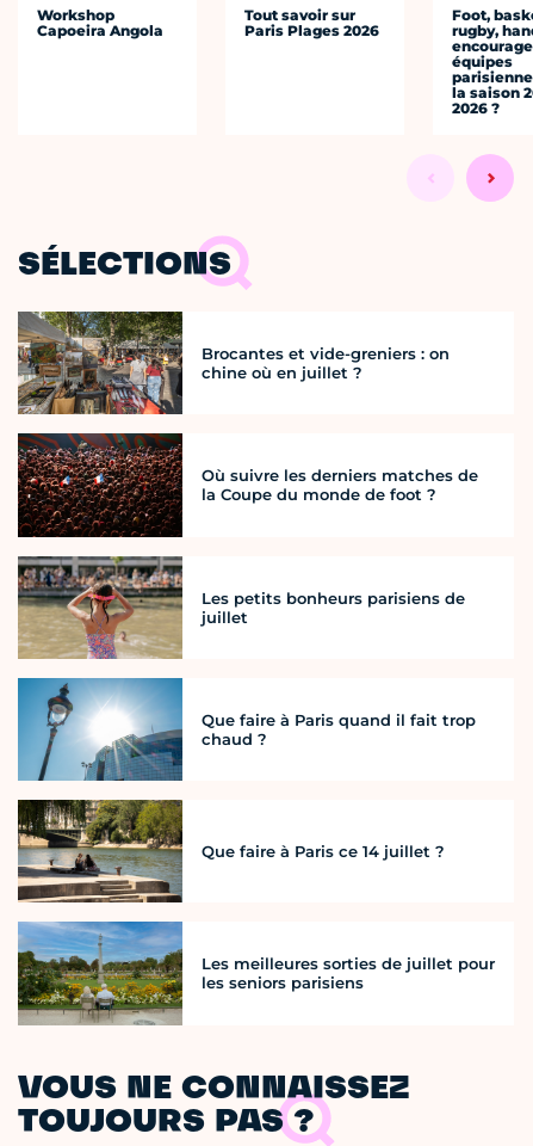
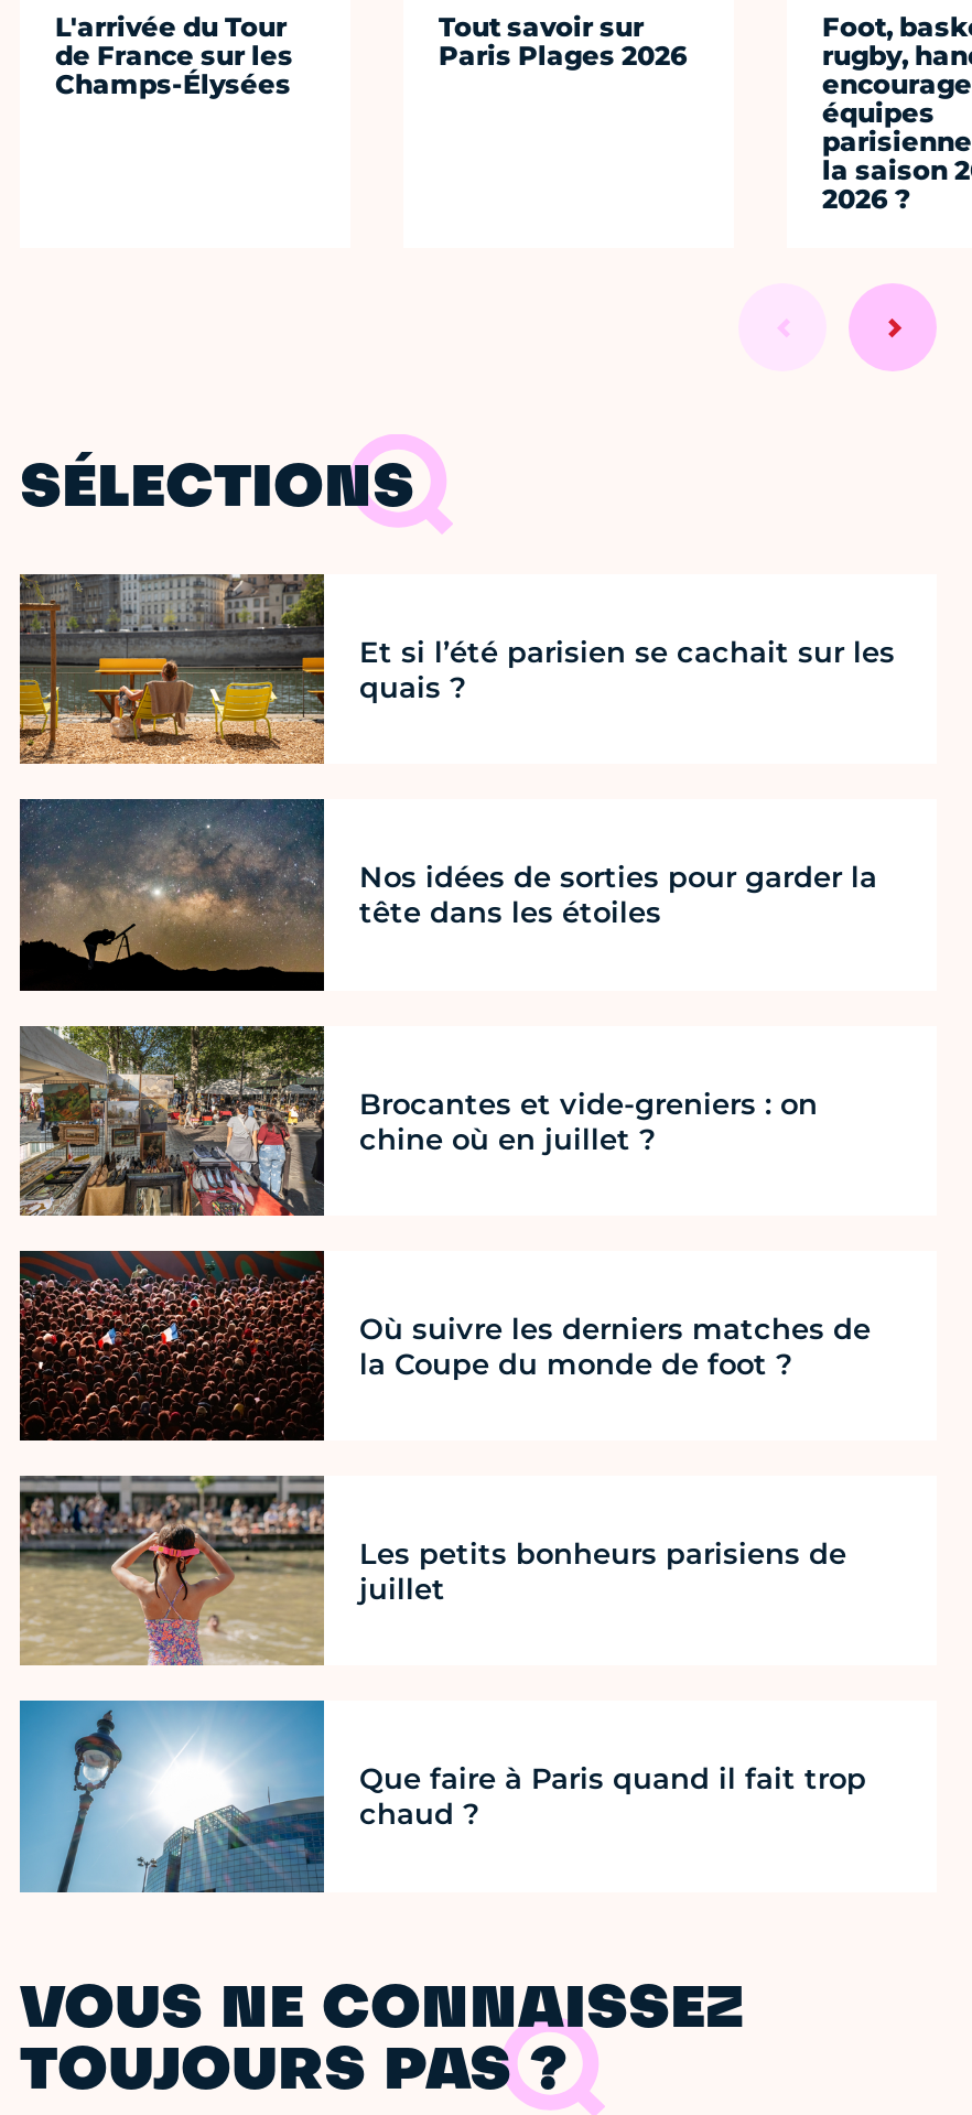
[37,6,163,39] Workshop | Capoeira Angola -> [55,10,293,100] L'arrivée du Tour | de France sur les | Champs-Élysées
none -> [18,574,895,766] [image] | Et si l’été parisien se cachait sur les | quais ?
none -> [18,799,877,991] [image] | Nos idées de sorties pour garder la | tête dans les étoiles
moved [16,310,478,748] -> [15,1022,871,1832]: [image] | Brocantes et vide-greniers : on | chine où en juillet ? | ... | Que faire à Paris quand il fait trop | chaud ?
[18,800,445,904] [image] | Que faire à Paris ce 14 juillet ? -> none
[17,922,495,1025] [image] | Les meilleures sorties de juillet pour | les seniors parisiens -> none

